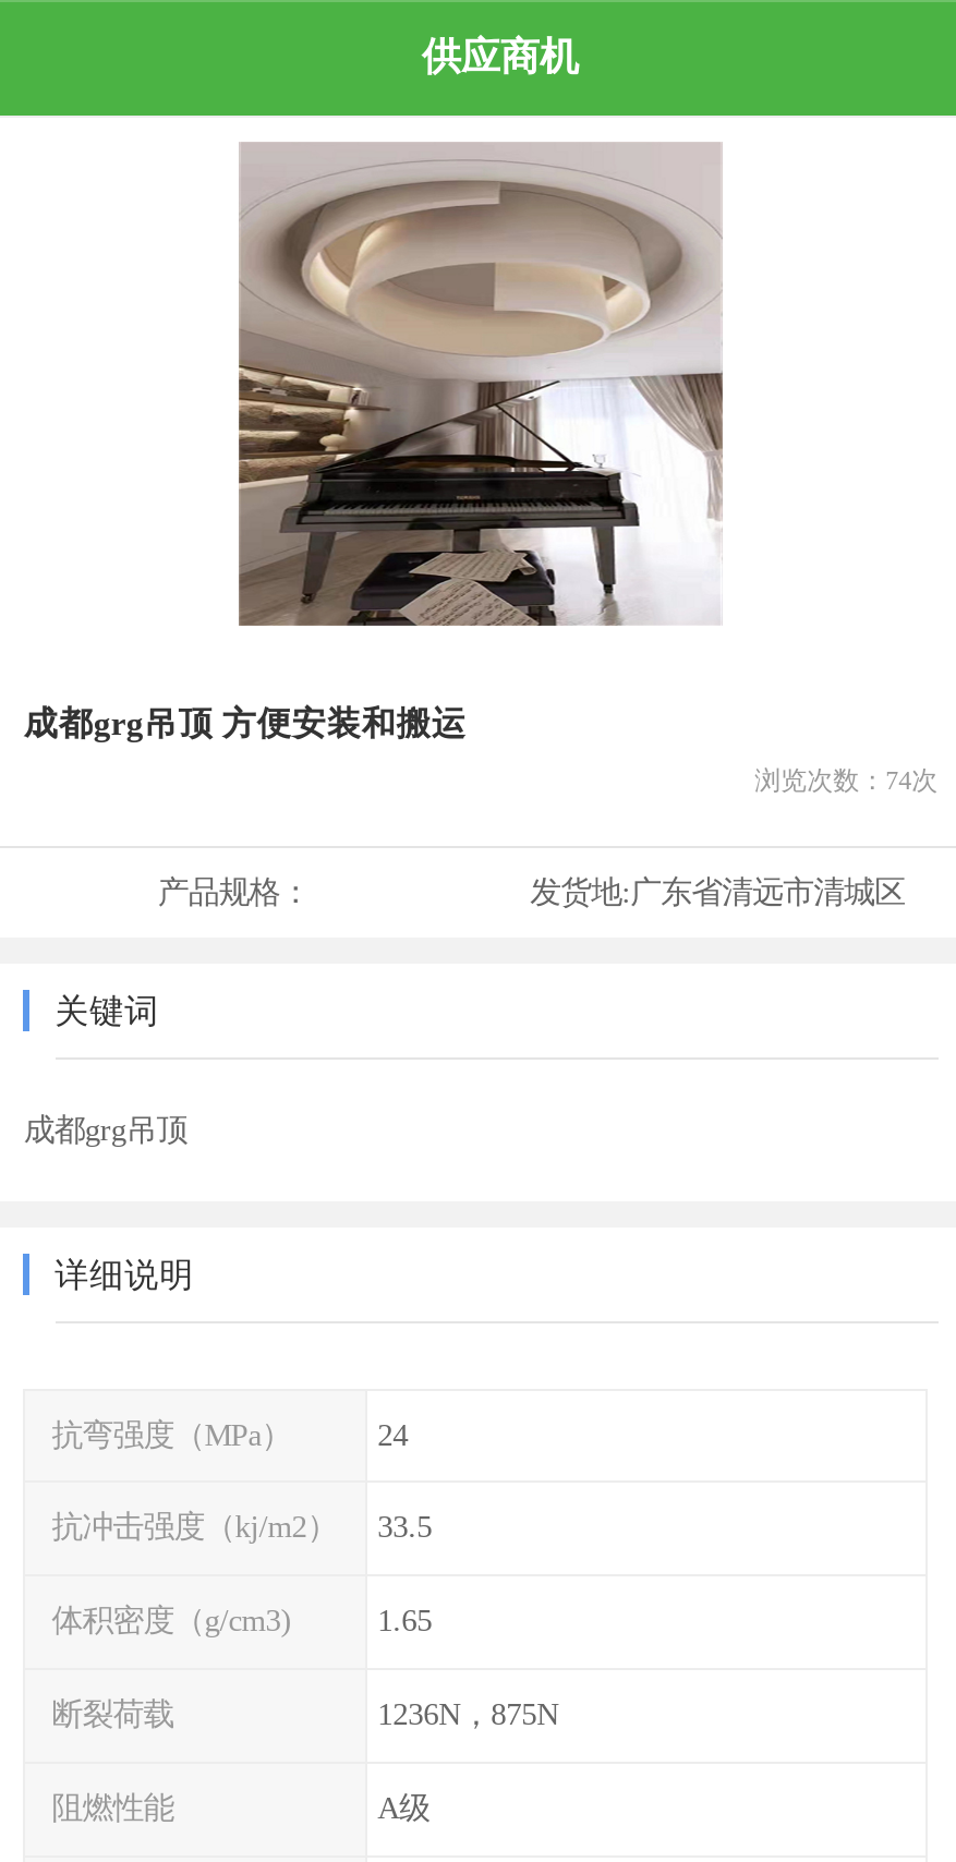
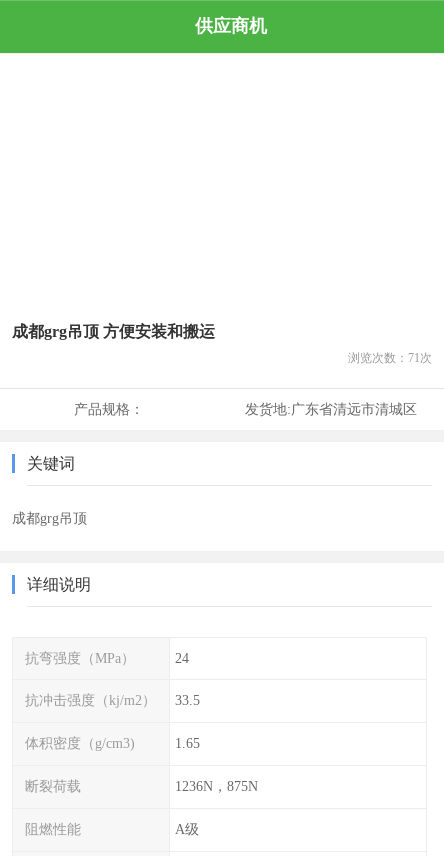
[237,142,725,628] [image] -> none
[755,764,938,795] 浏览次数：74次 -> [348,351,432,365] 浏览次数：71次

